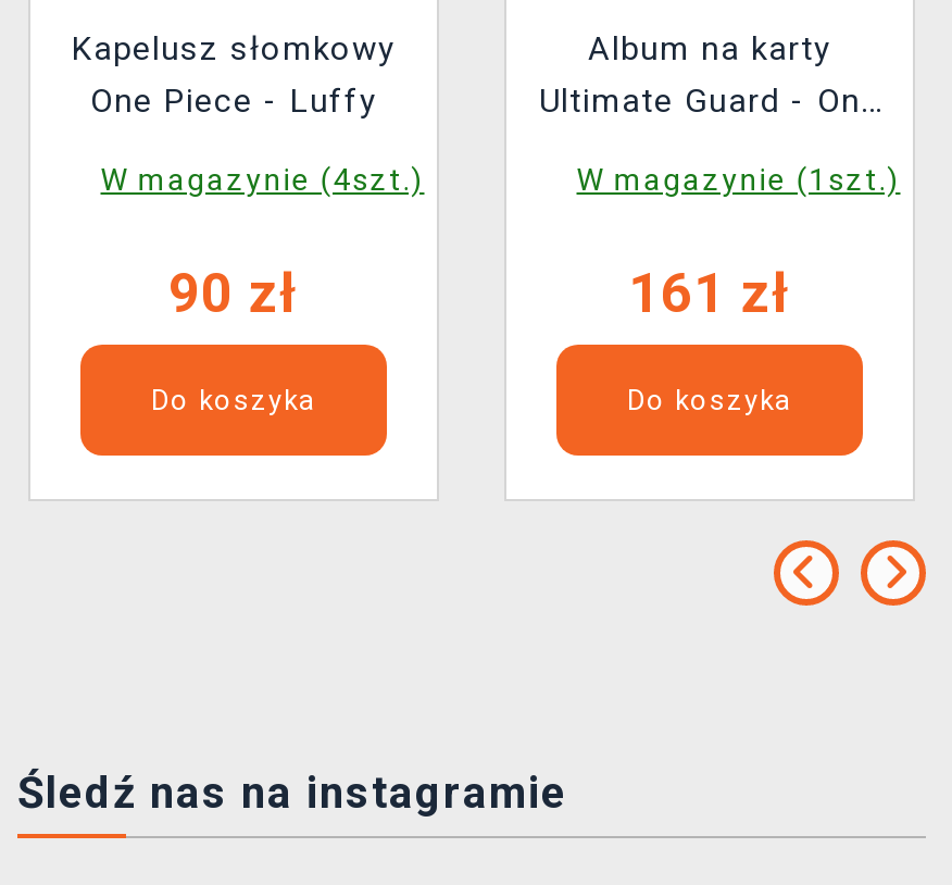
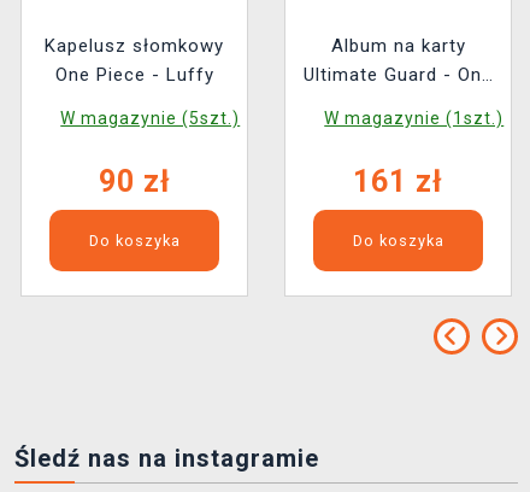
[100,162,424,197] W magazynie (4szt.) -> [60,109,240,128] W magazynie (5szt.)

